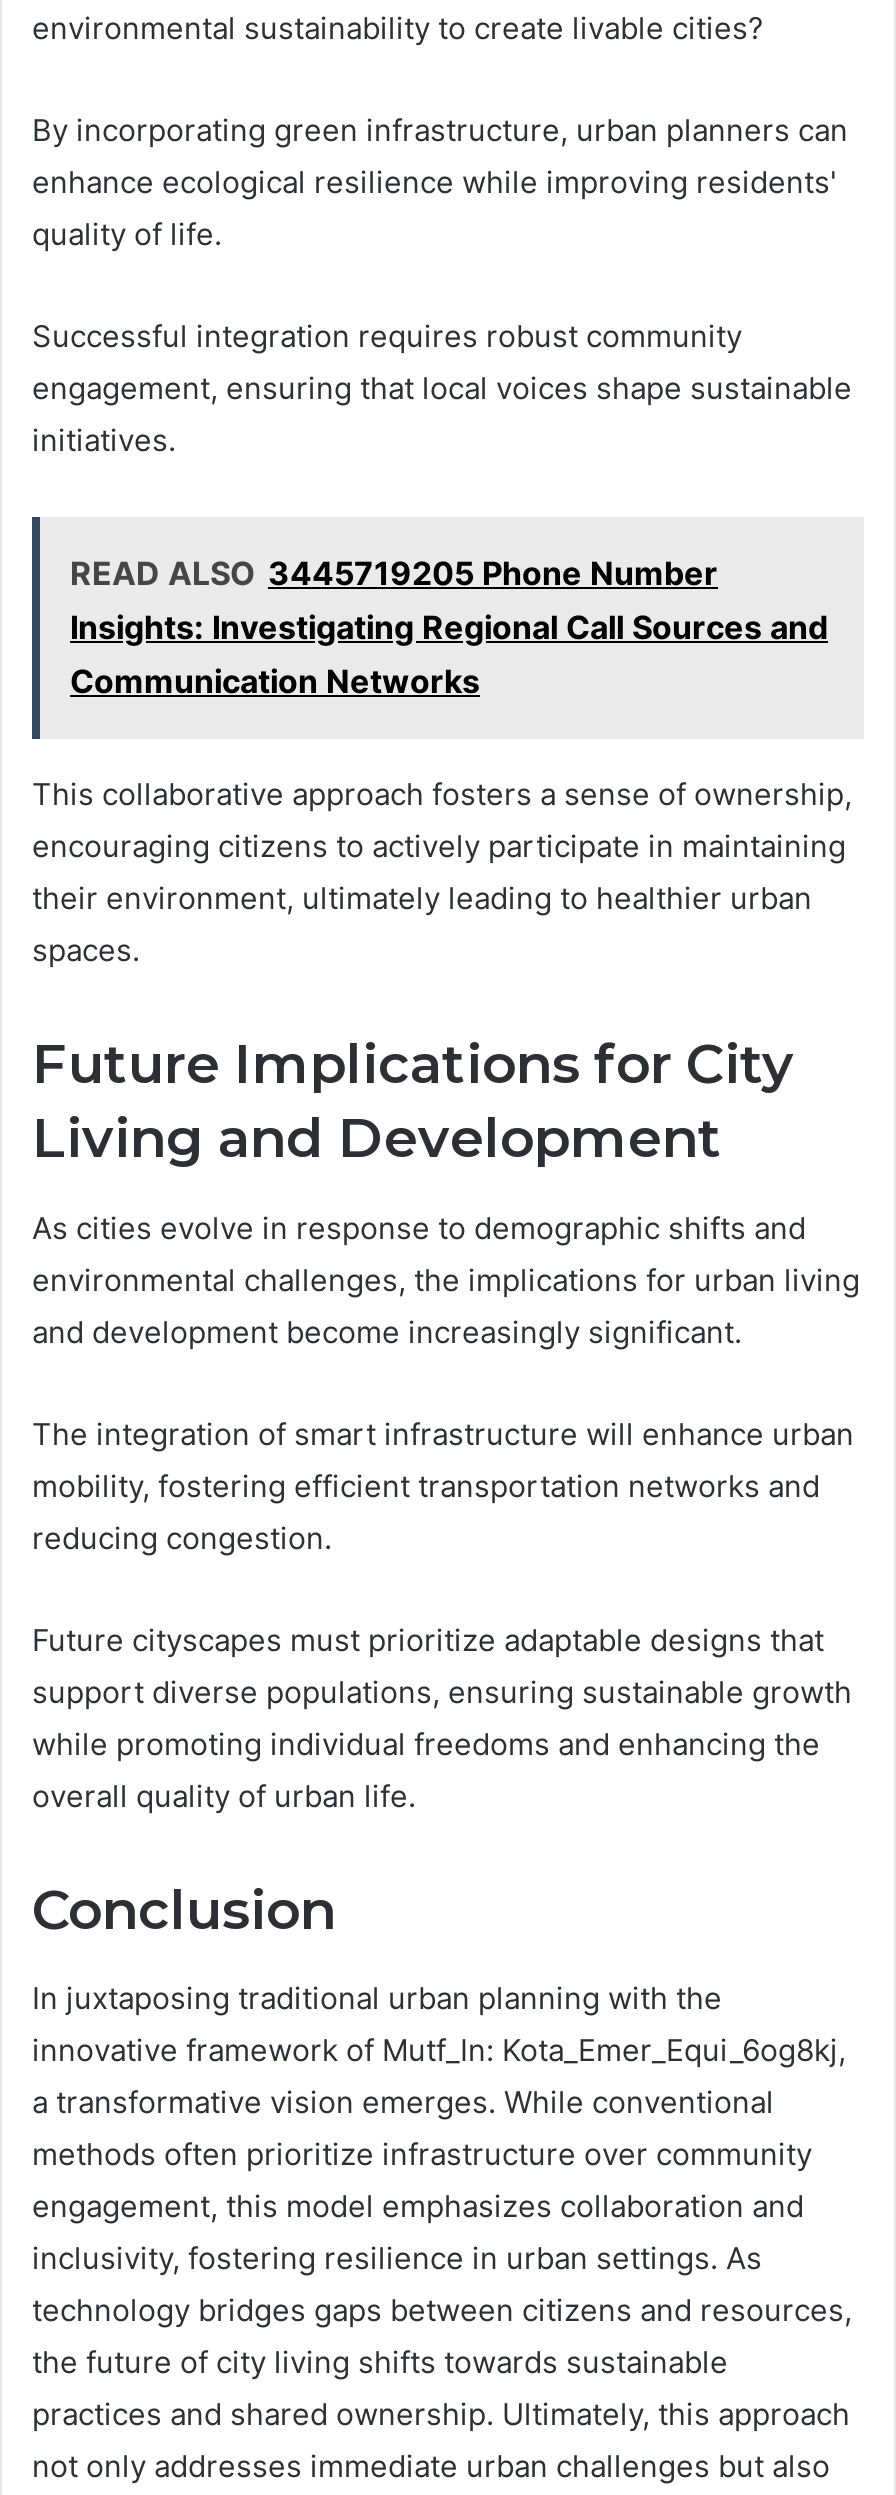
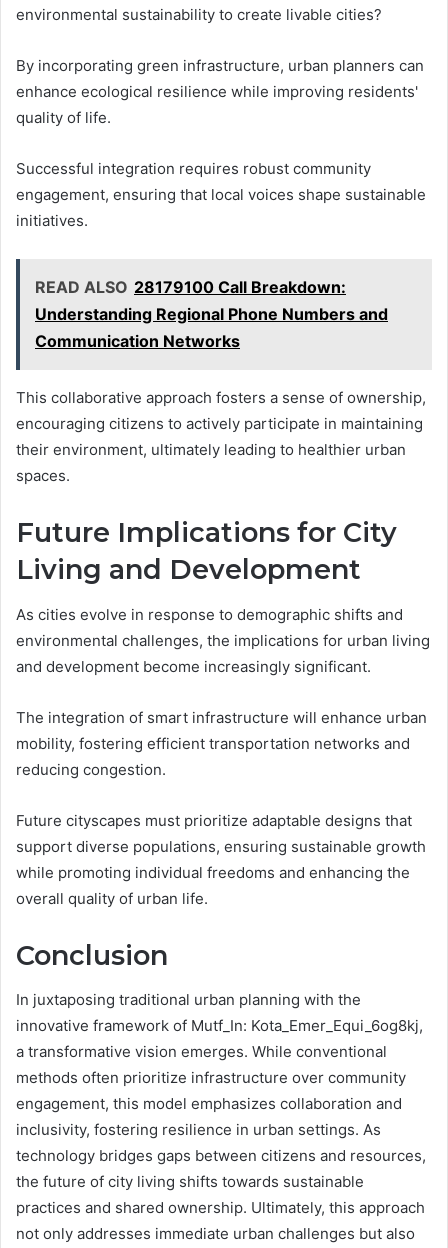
[70,553,828,647] READ ALSO 3445719205 Phone Number | Insights: Investigating Regional Call Sources and -> [35,277,388,324] READ ALSO 28179100 Call Breakdown: | Understanding Regional Phone Numbers and

